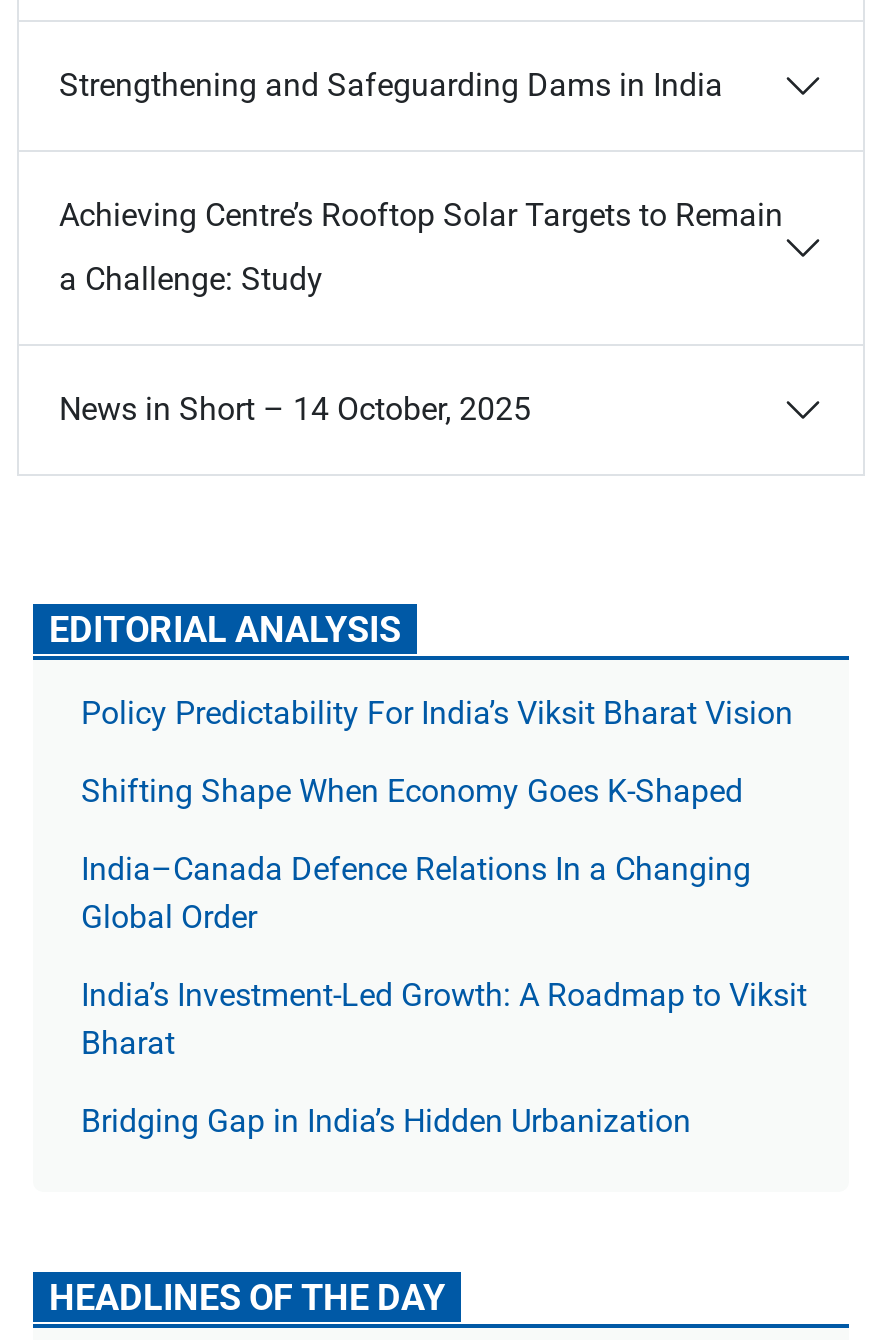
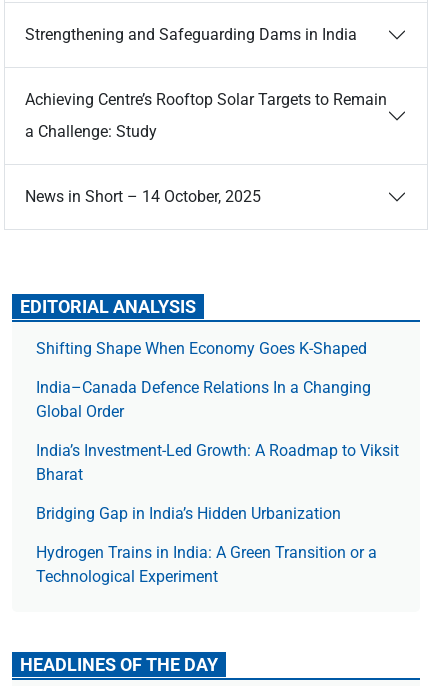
[81,695,793,733] Policy Predictability For India’s Viksit Bharat Vision -> none
moved [81,773,807,1141] -> [36,339,399,523]: Shifting Shape When Economy Goes K-Shaped | India–Canada Defence Relations In a Changing | Global Order | India’s Investment-Led Growth: A Roadmap to Viksit | Bharat | Bridging Gap in India’s Hidden Urbanization
none -> [36,543,377,586] Hydrogen Trains in India: A Green Transition or a | Technological Experiment

